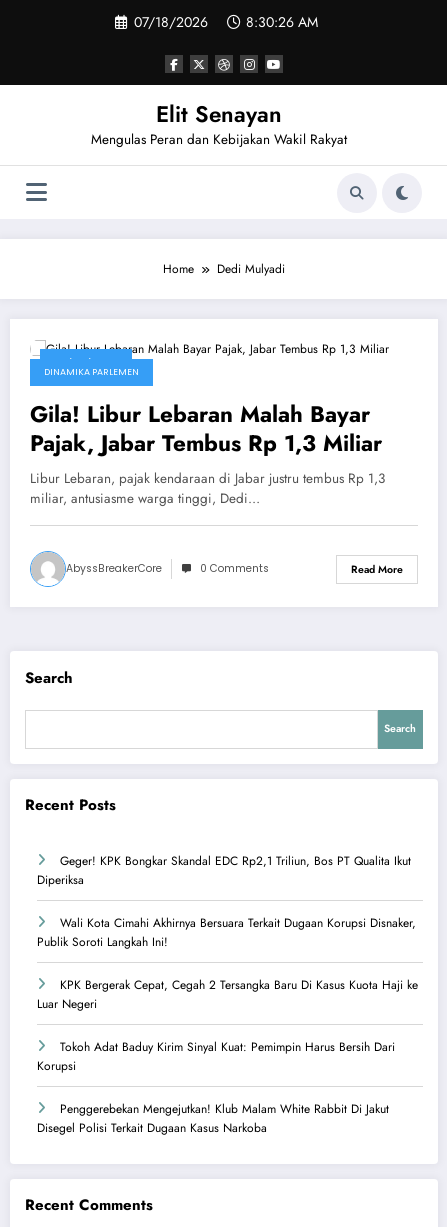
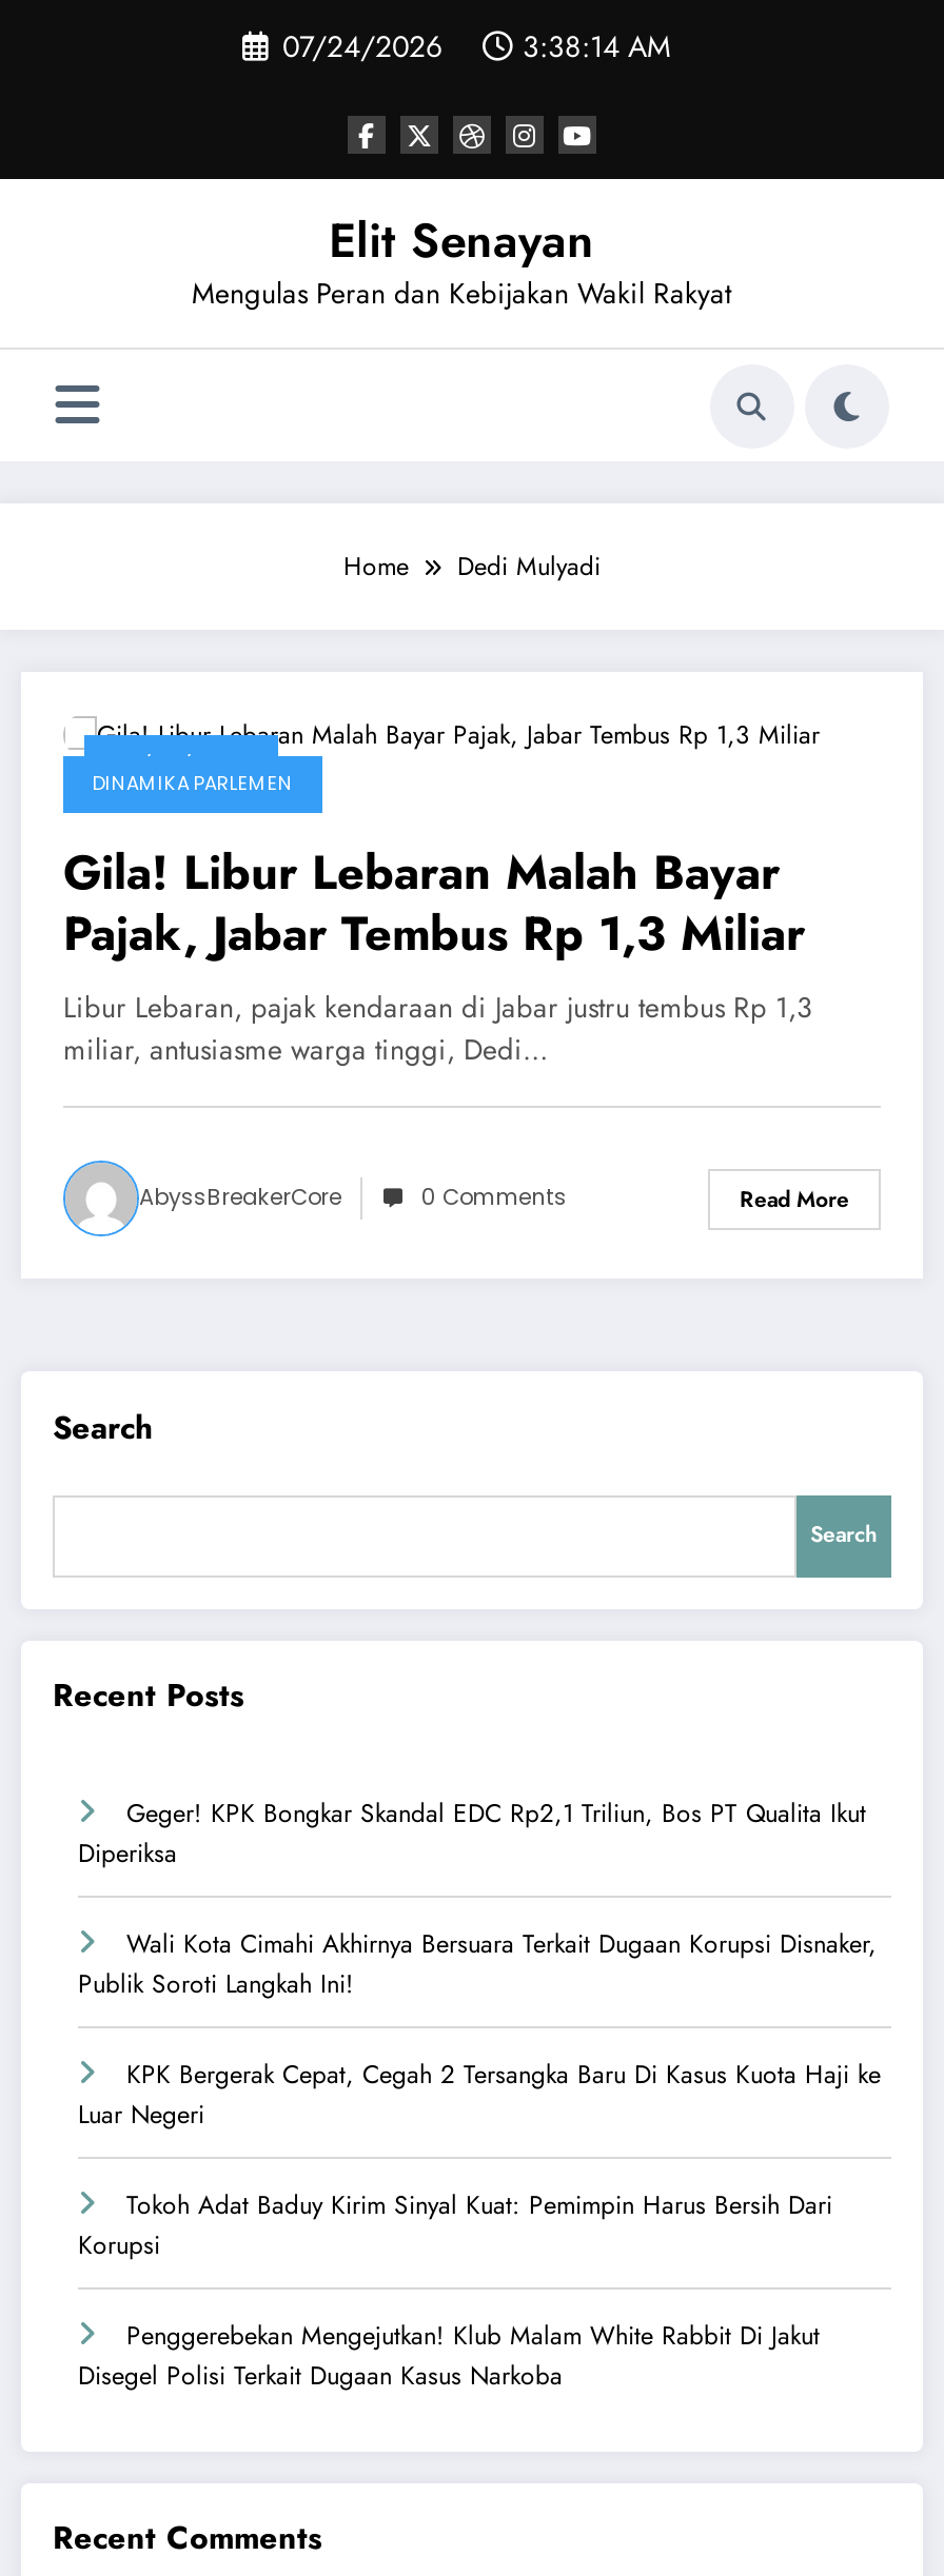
[134,12,208,32] 07/18/2026 -> [282,25,442,67] 07/24/2026
[246,12,318,32] 8:30:26 AM -> [523,25,670,67] 3:38:14 AM

